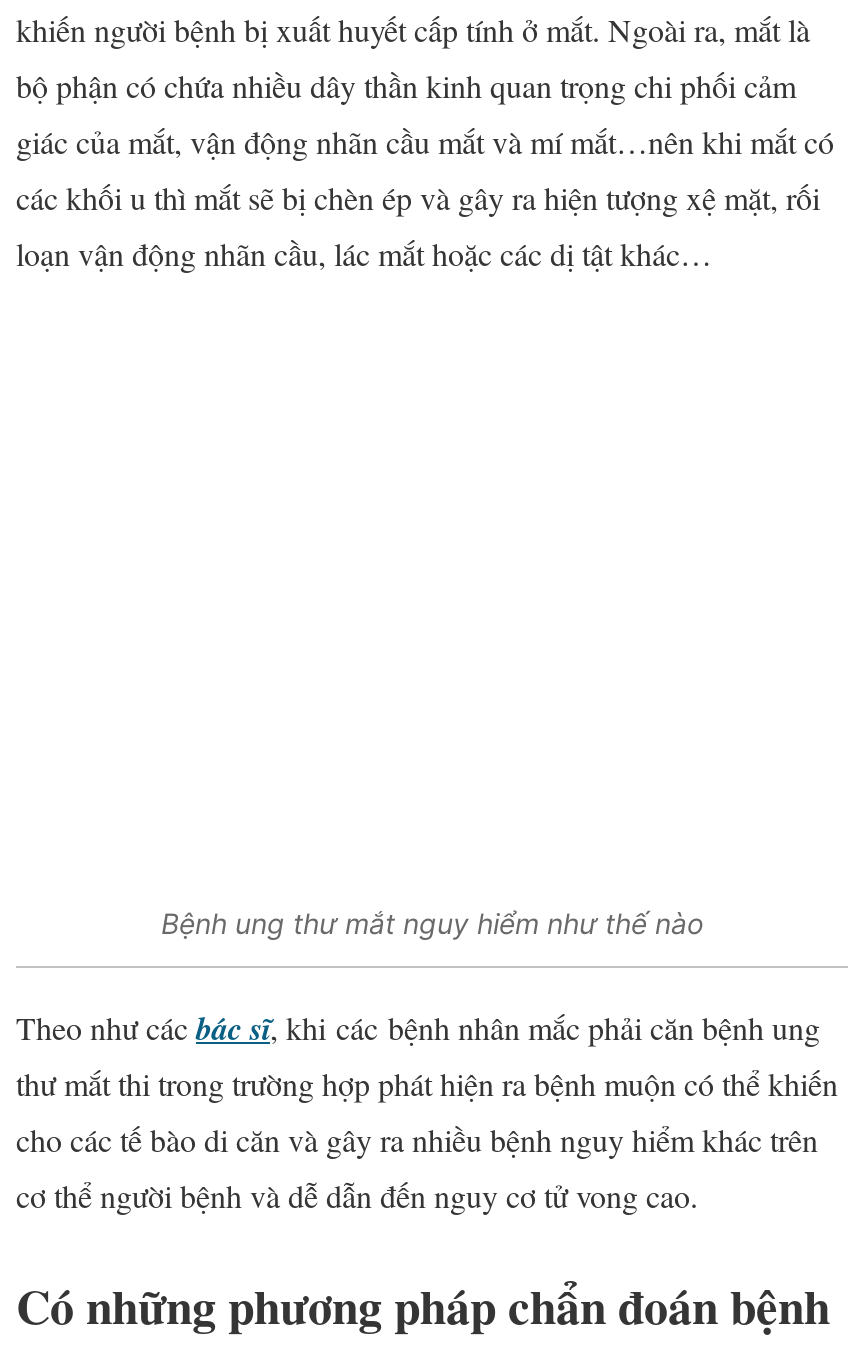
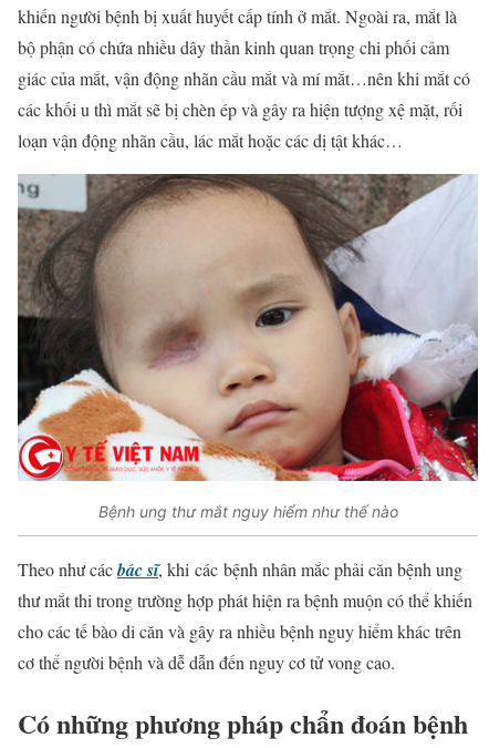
none -> [17,173,479,482] [image]

